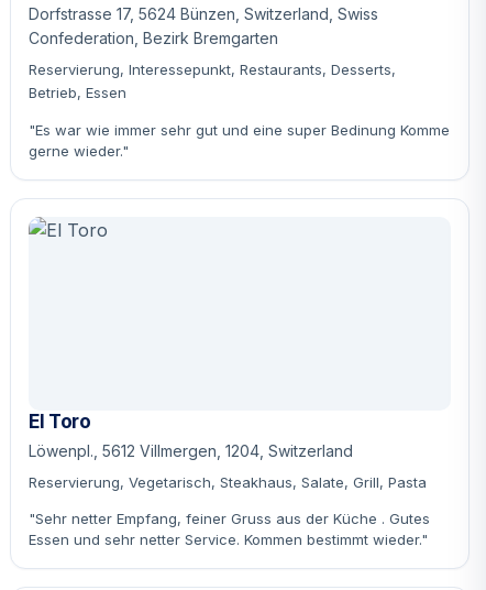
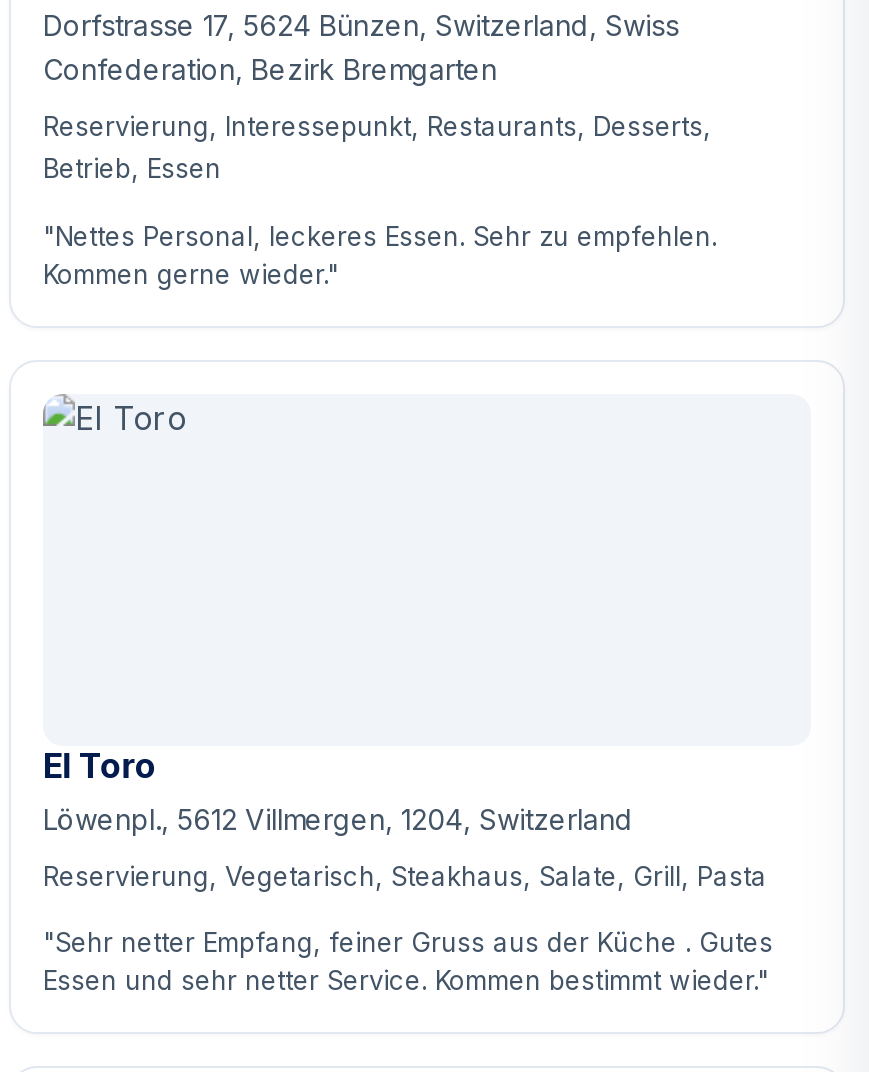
[29,121,450,160] "Es war wie immer sehr gut und eine super Bedinung Komme | gerne wieder." -> [43,220,717,290] "Nettes Personal, leckeres Essen. Sehr zu empfehlen. | Kommen gerne wieder."

